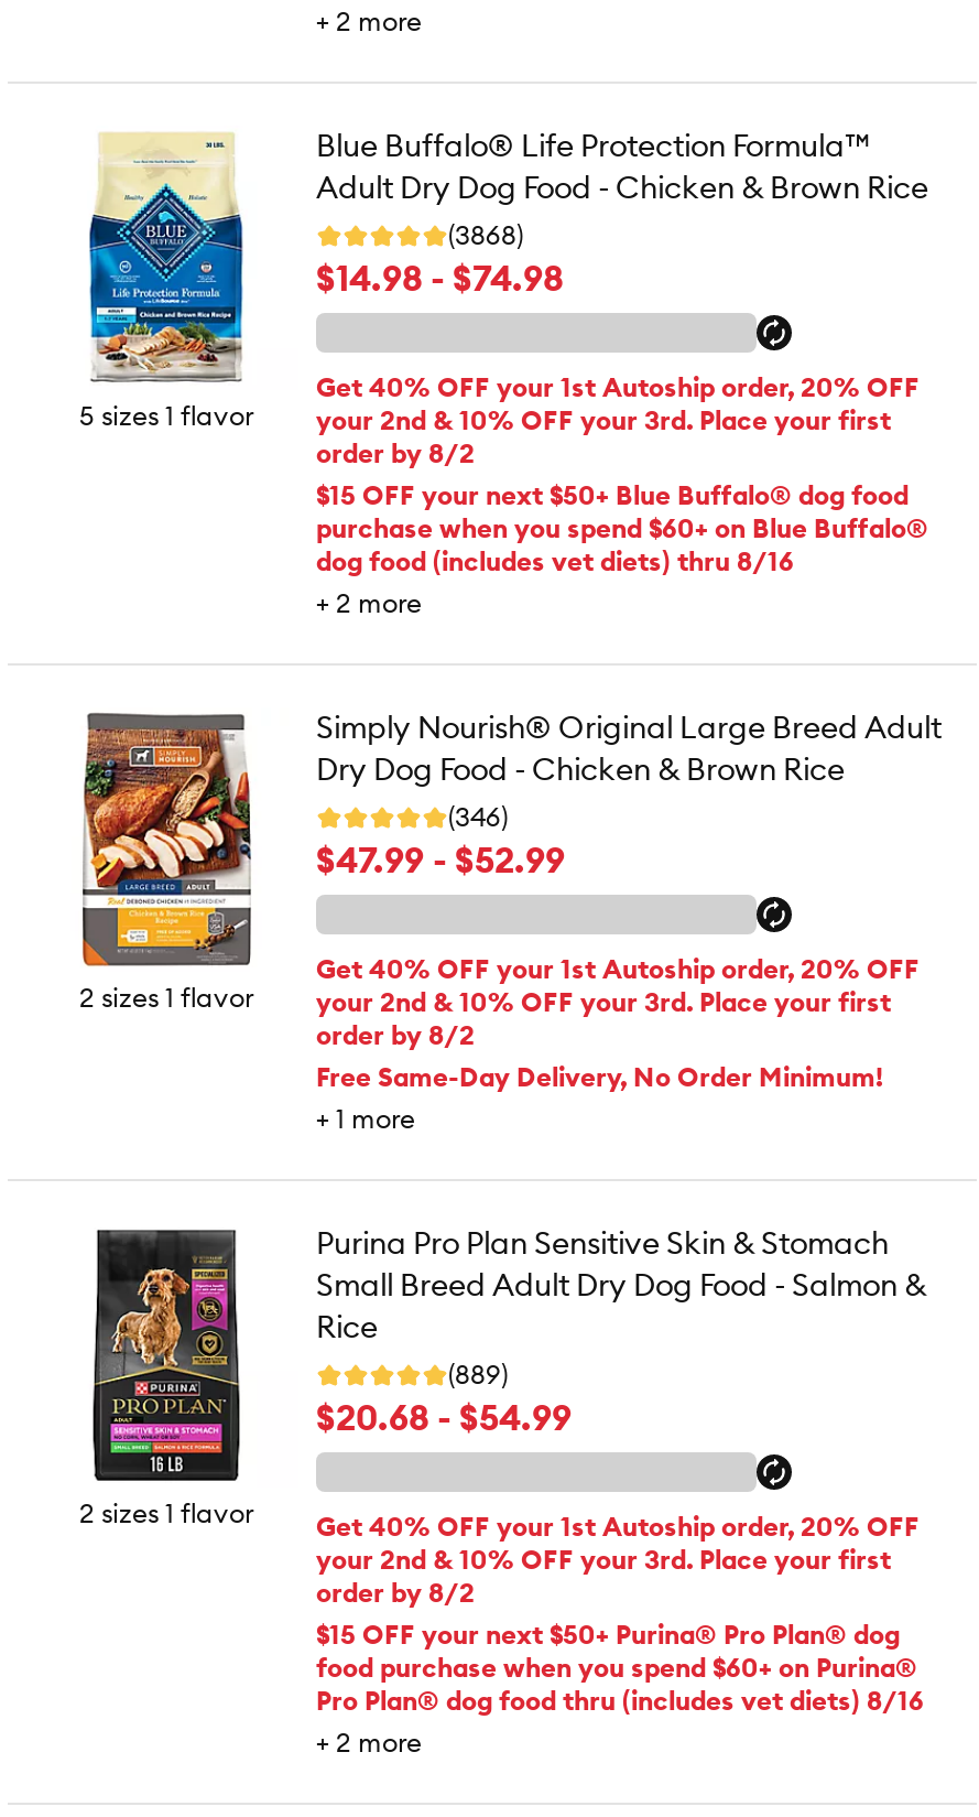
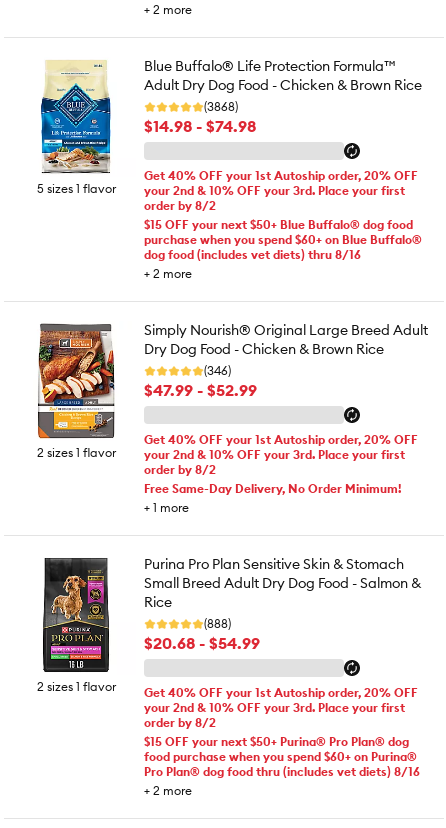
[448,1358,508,1391] (889) -> [204,616,231,631] (888)

